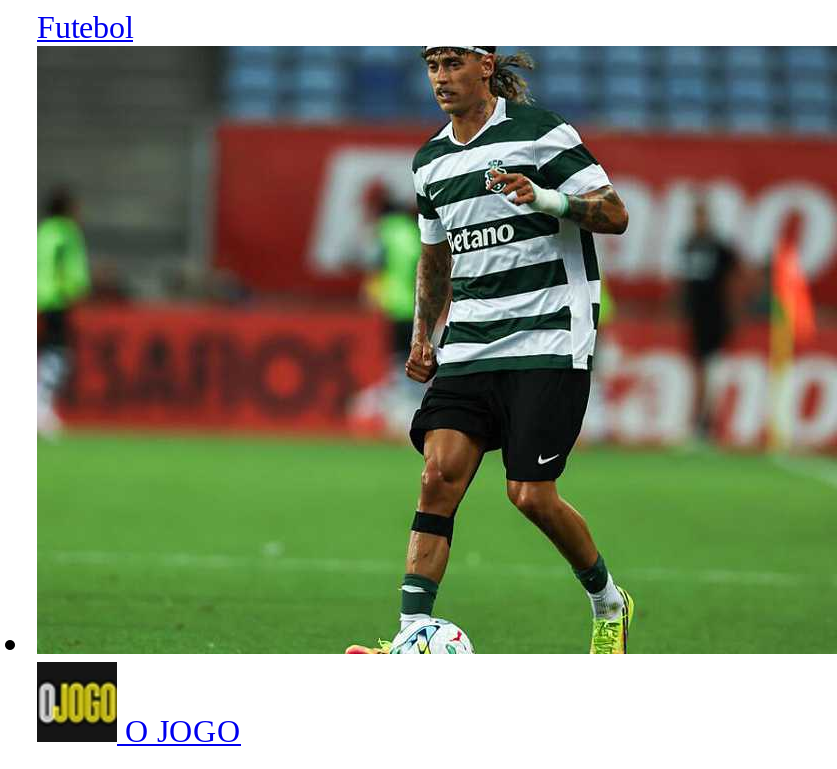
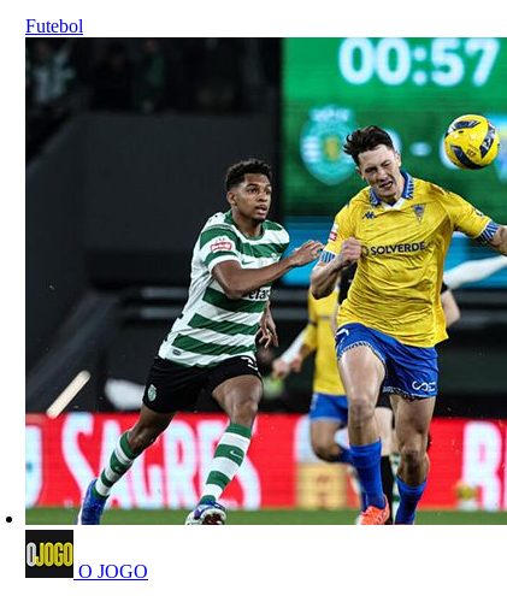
[35,44,831,656] [image] -> [24,36,503,526] [image]

